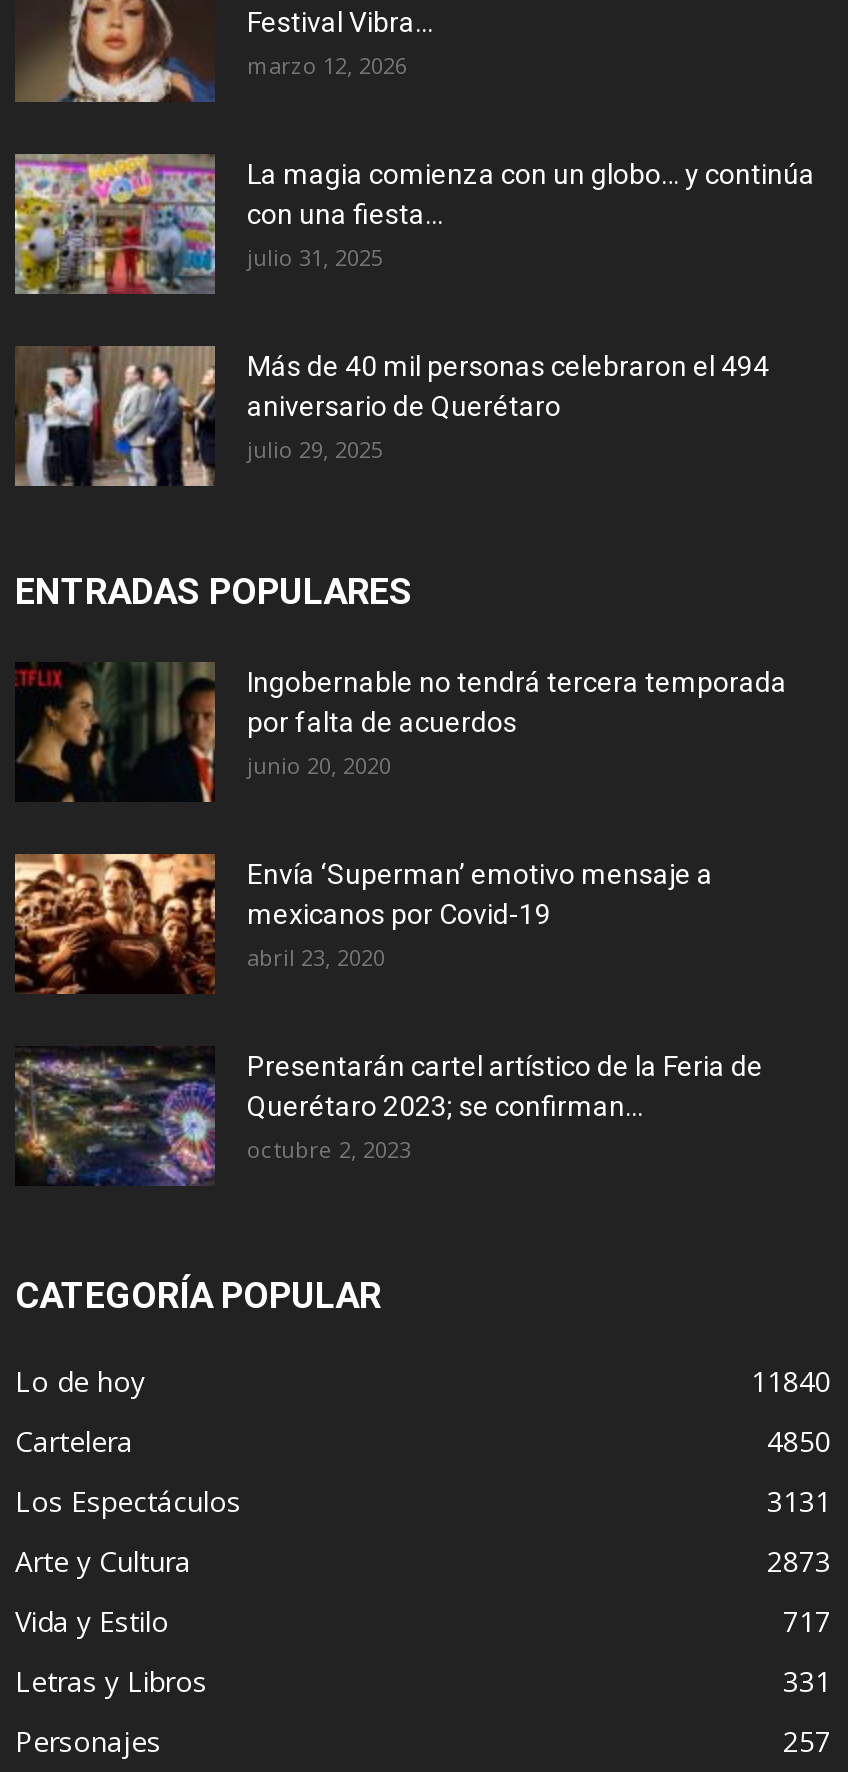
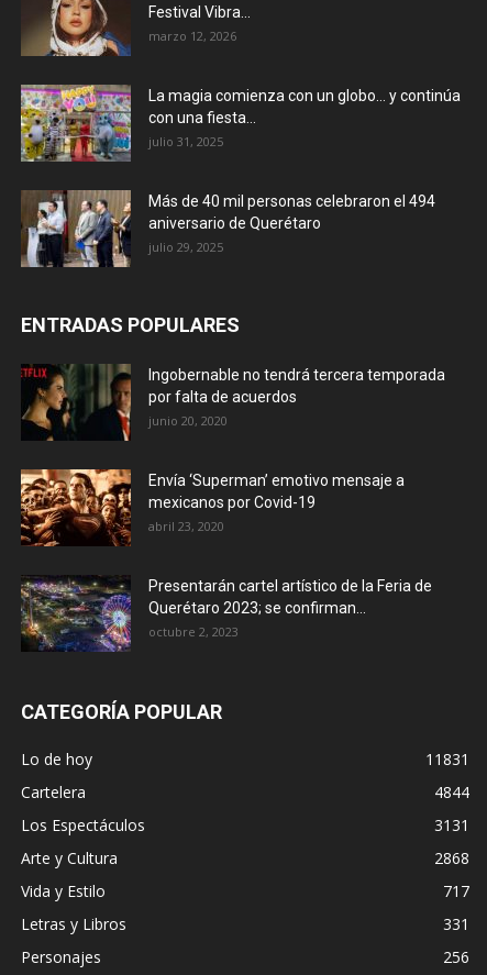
[751,1361,831,1399] 11840 -> [425,748,469,769] 11831
[767,1421,831,1459] 4850 -> [434,781,469,802] 4844
[767,1541,831,1579] 2873 -> [434,847,469,868] 2868
[783,1721,831,1759] 257 -> [443,946,469,967] 256

